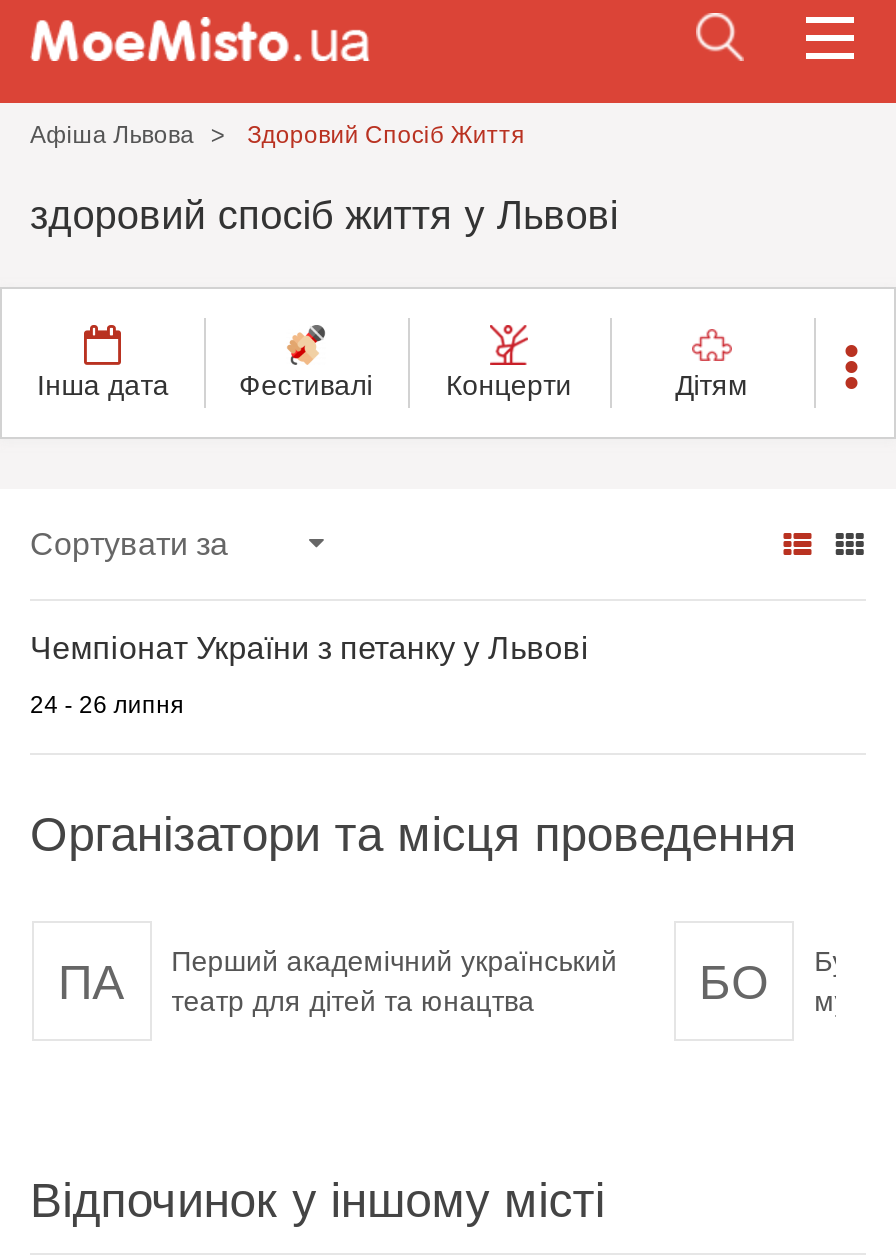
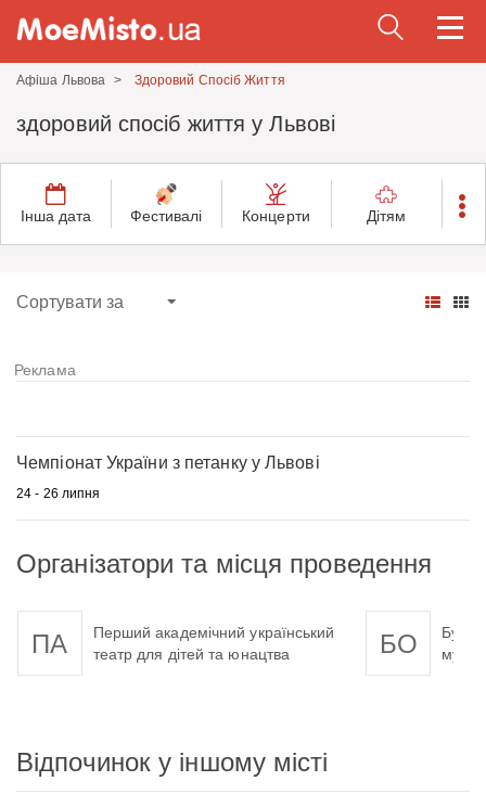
none -> [14,361,76,379] Реклама

